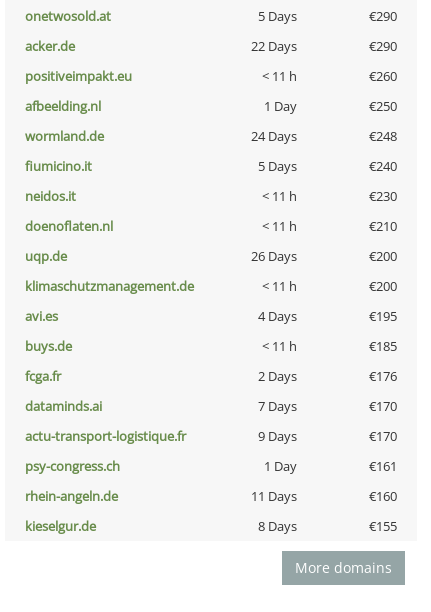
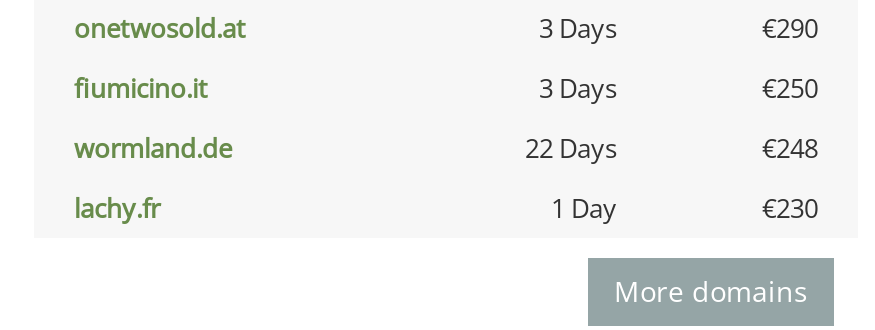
[257,7,296,25] 5 Days -> [539,10,617,46] 3 Days
[25,37,397,115] acker.de | 22 Days | €290 | positiveimpakt.eu | < 11 h | €260 | afbeelding.nl | 1 Day -> [74,70,617,106] fiumicino.it | 3 Days
[250,127,296,145] 24 Days -> [525,130,617,166] 22 Days
[25,157,397,205] fiumicino.it | 5 Days | €240 | neidos.it | < 11 h -> [74,190,617,226] lachy.fr | 1 Day
[25,217,397,535] doenoflaten.nl | < 11 h | €210 | uqp.de | 26 Days | €200 | klimaschutzmanagement.de | < 11 h | €200 | avi.es | 4 Days | €195 | buys.de | < 11 h | €185 | fcga.fr | 2 Days | €176 | dataminds.ai | 7 Days | €170 | actu-transport-logistique.fr | 9 Days | €170 | psy-congress.ch | 1 Day | €161 | rhein-angeln.de | 11 Days | €160 | kieselgur.de | 8 Days | €155 -> none

